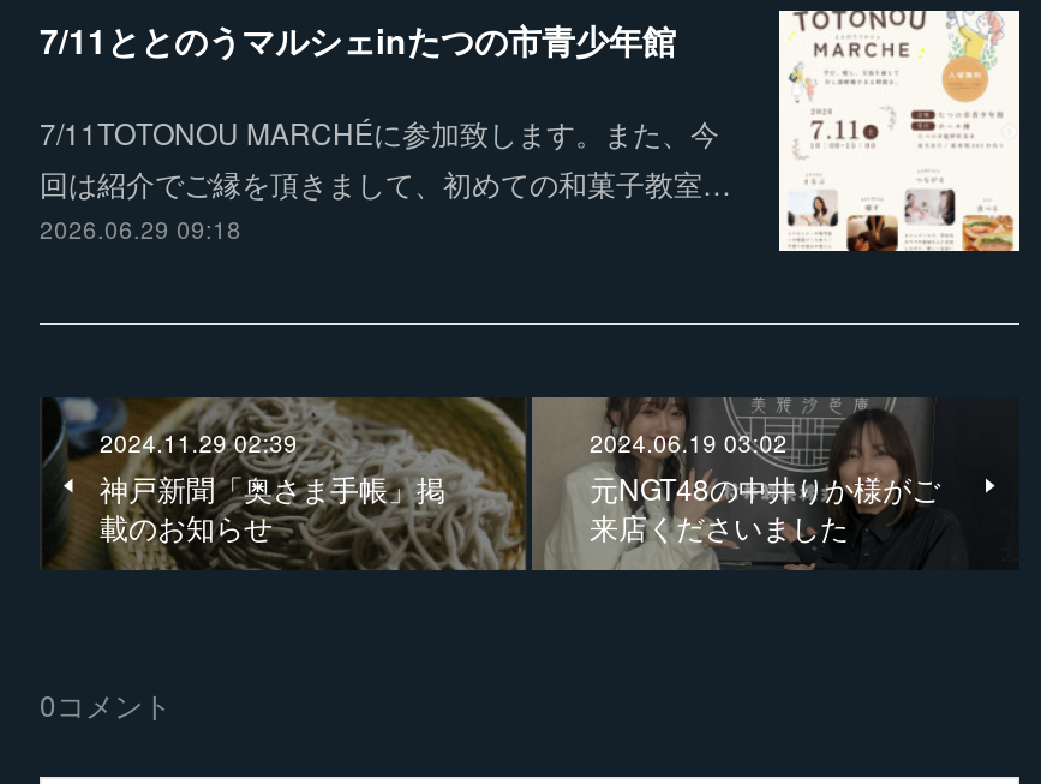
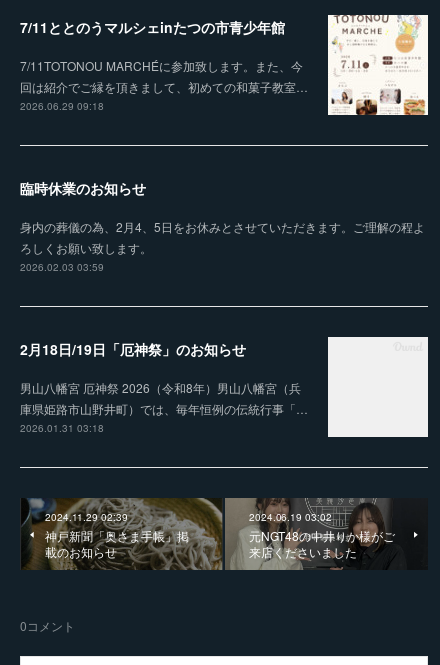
none -> [20,178,425,274] 臨時休業のお知らせ | 身内の葬儀の為、2月4、5日をお休みとさせていただきます。ご理解の程よ | ろしくお願い致します。 | 2026.02.03 03:59
none -> [20,339,308,435] 2月18日/19日「厄神祭」のお知らせ | 男山八幡宮 厄神祭 2026（令和8年）男山八幡宮（兵 | 庫県姫路市山野井町）では、毎年恒例の伝統行事「… | 2026.01.31 03:18

